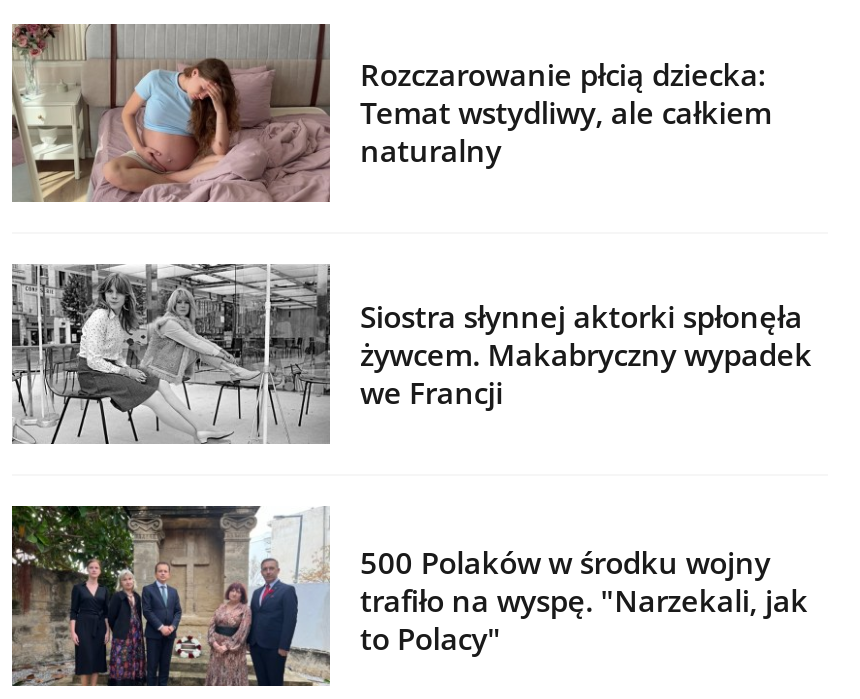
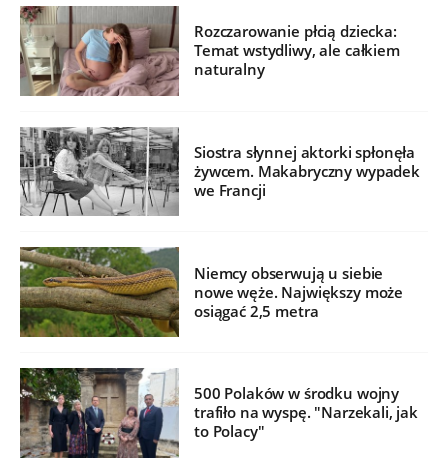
none -> [20,246,403,338] [image] | Niemcy obserwują u siebie | nowe węże. Największy może | osiągać 2,5 metra
moved [12,504,328,690] -> [20,367,179,459]: [image]

